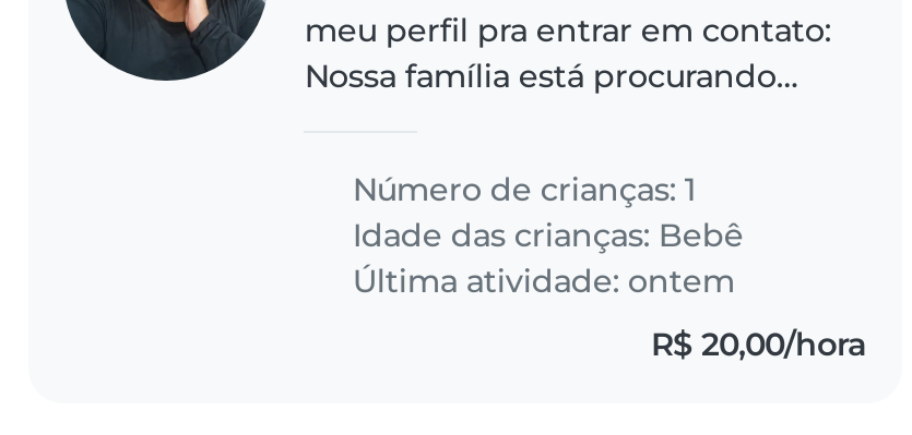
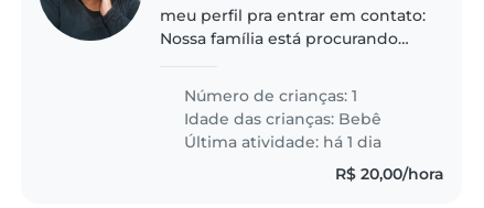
[344,262,735,301] Última atividade: ontem -> [180,132,382,152] Última atividade: há 1 dia

